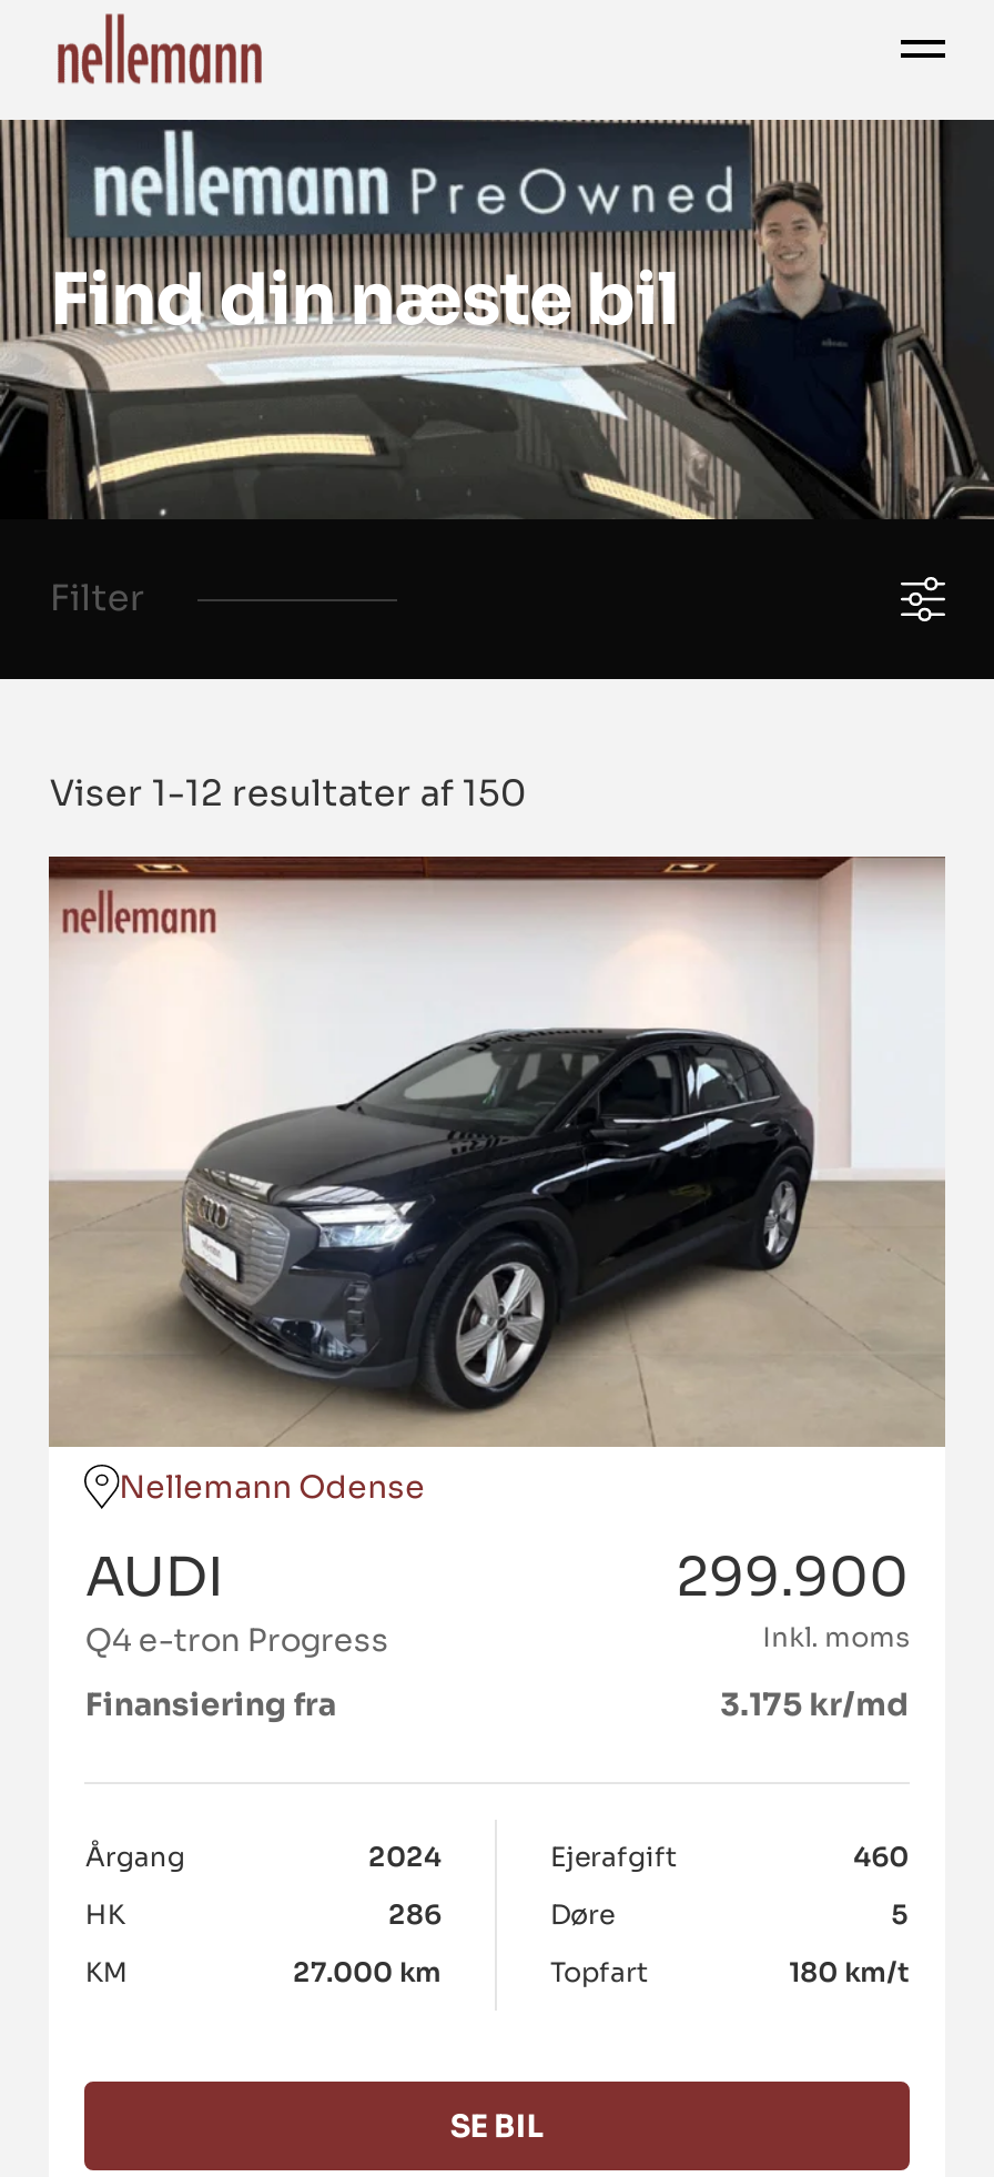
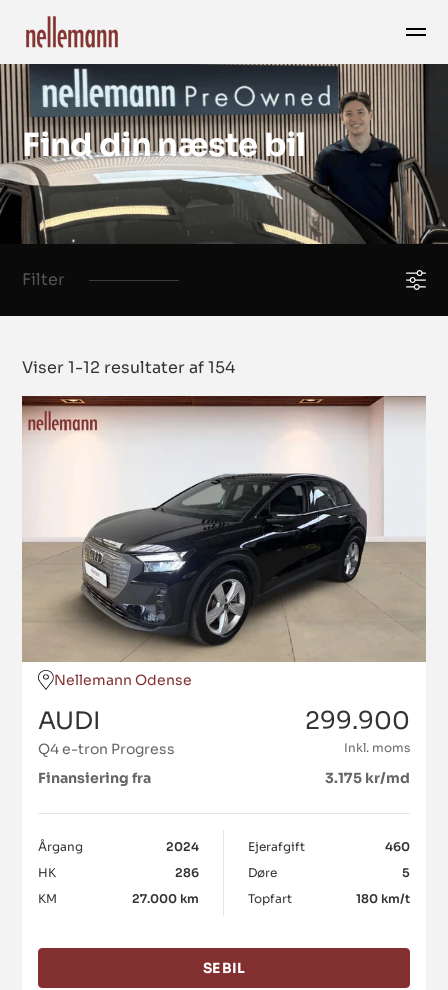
[50,770,527,817] Viser 1-12 resultater af 150 -> [22,357,235,378] Viser 1-12 resultater af 154

